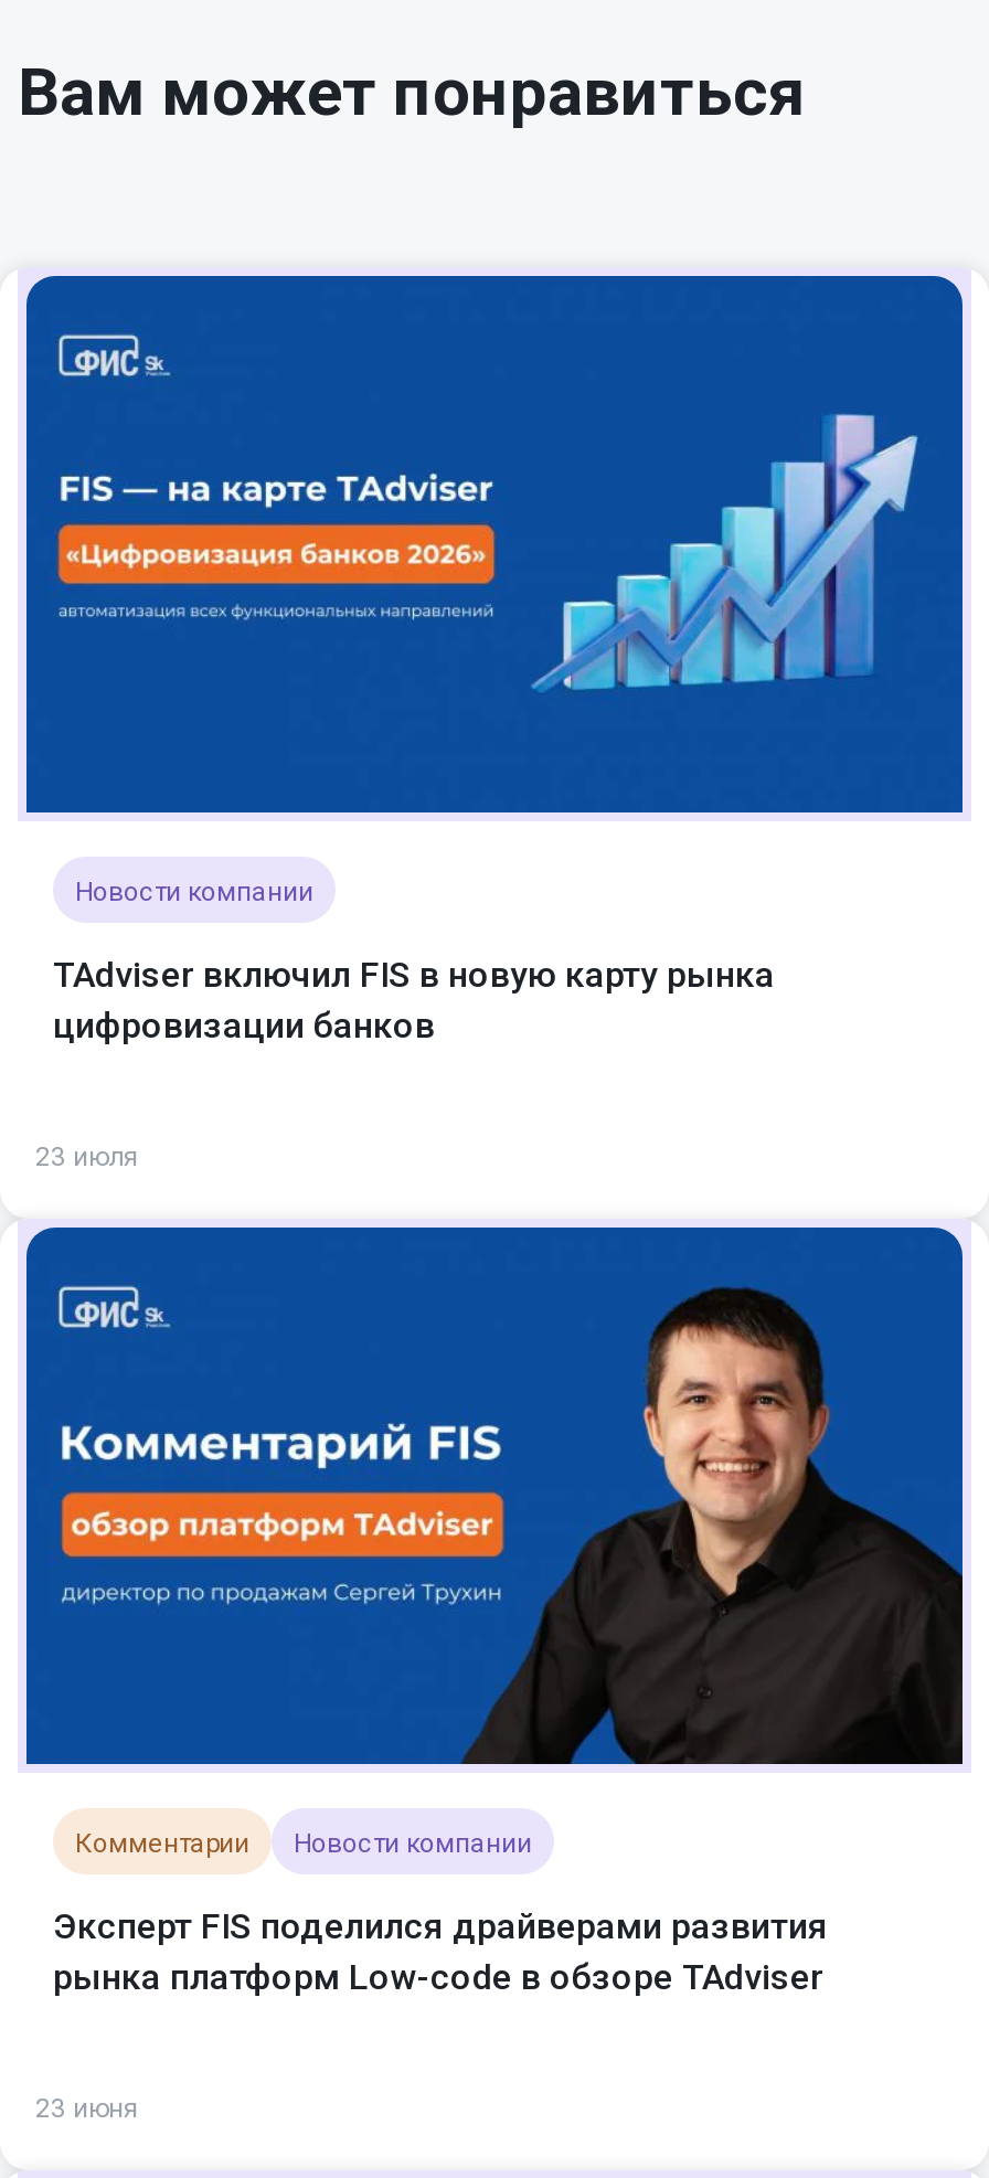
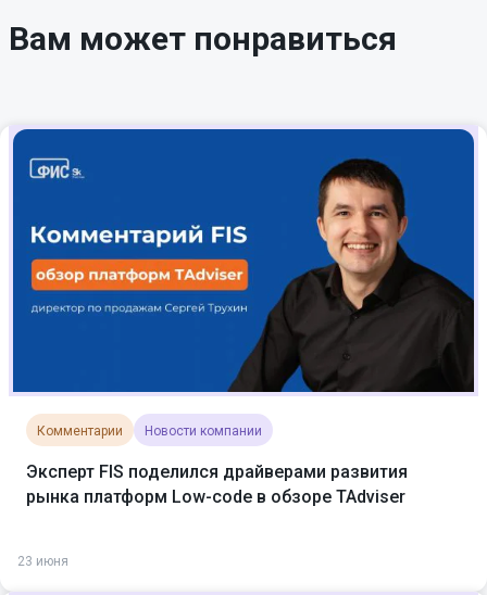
[35,336,965,1172] [image] | Новости компании | TAdviser включил FIS в новую карту рынка | цифровизации банков | 23 июля -> none

